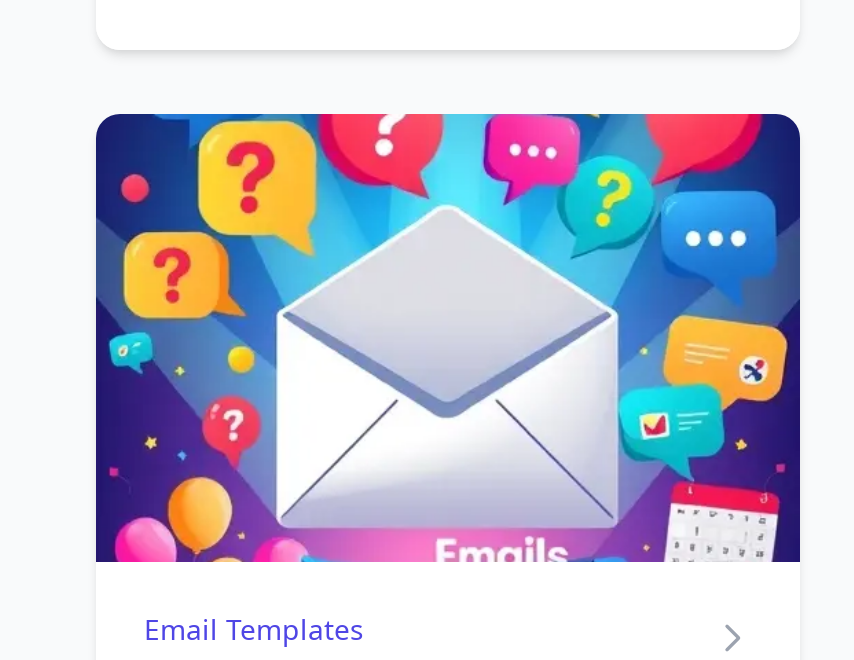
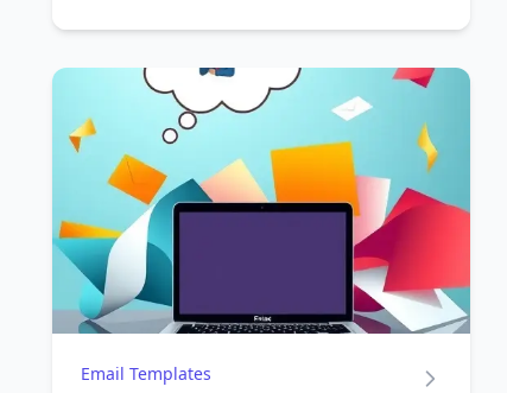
[94,112,802,564] [image] -> [51,66,471,335] [image]

